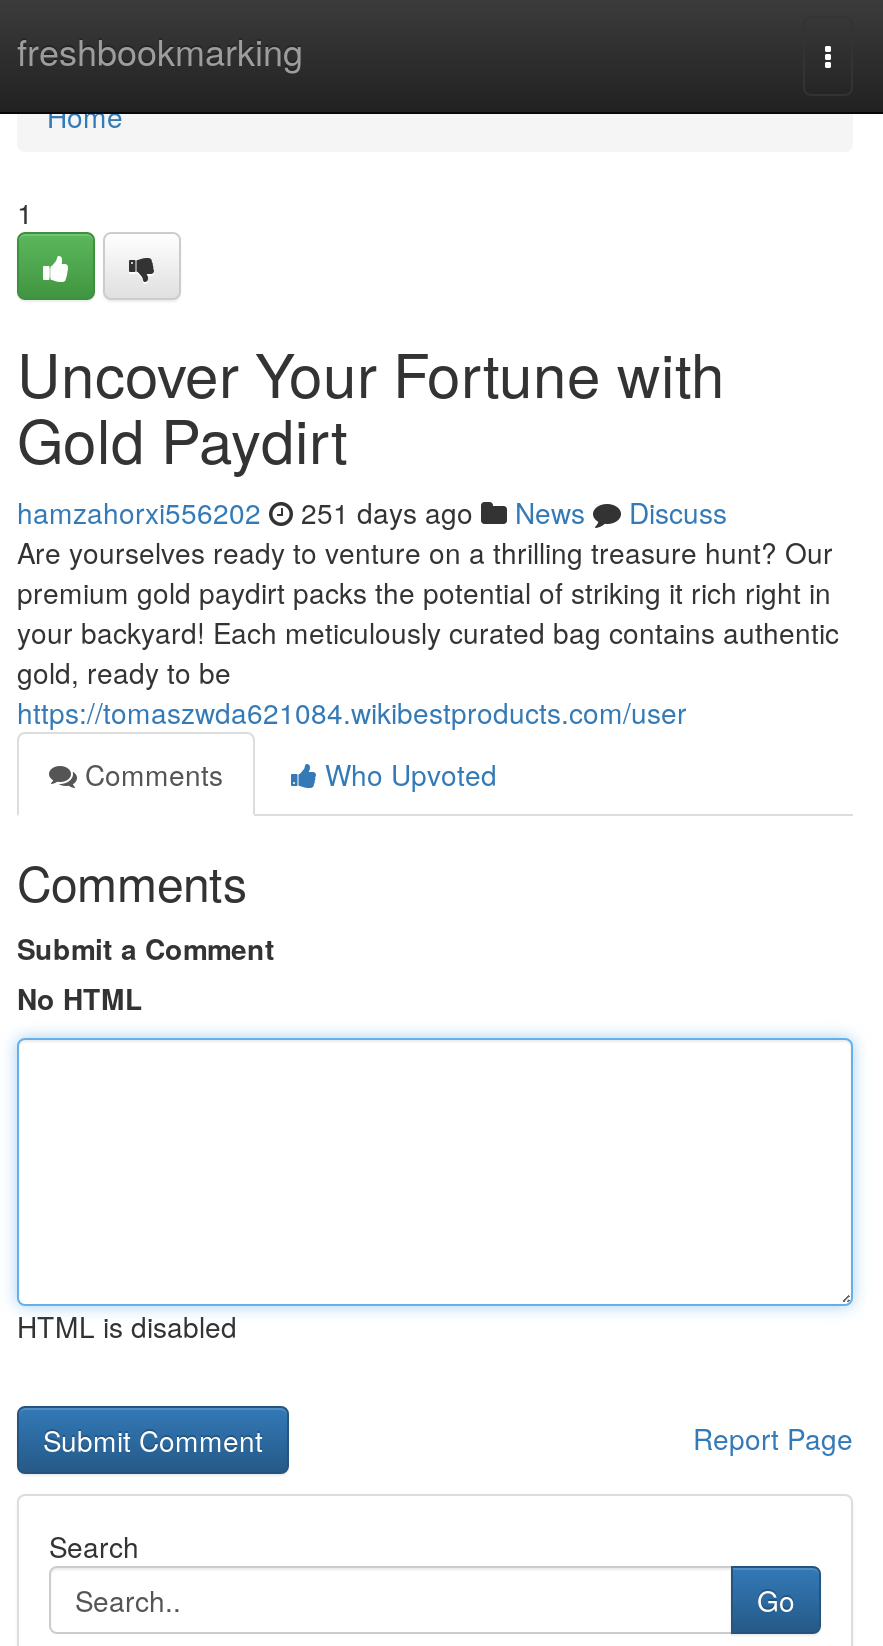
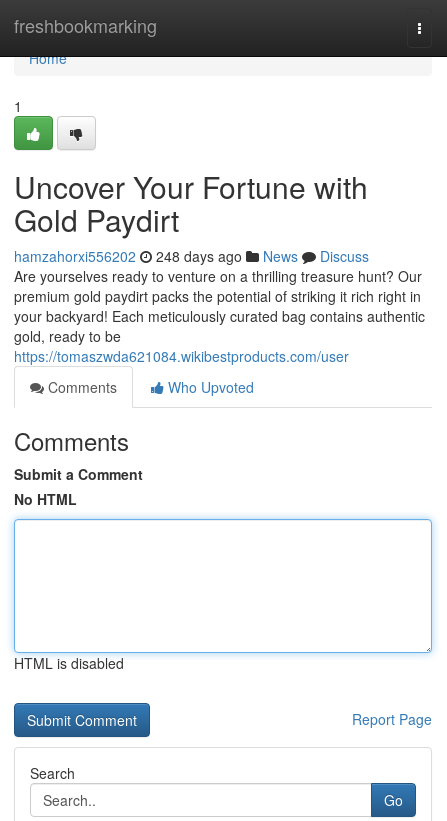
[17,492,727,532] hamzahorxi556202 251 days ago News Discuss -> [14,246,369,266] hamzahorxi556202 248 days ago News Discuss

